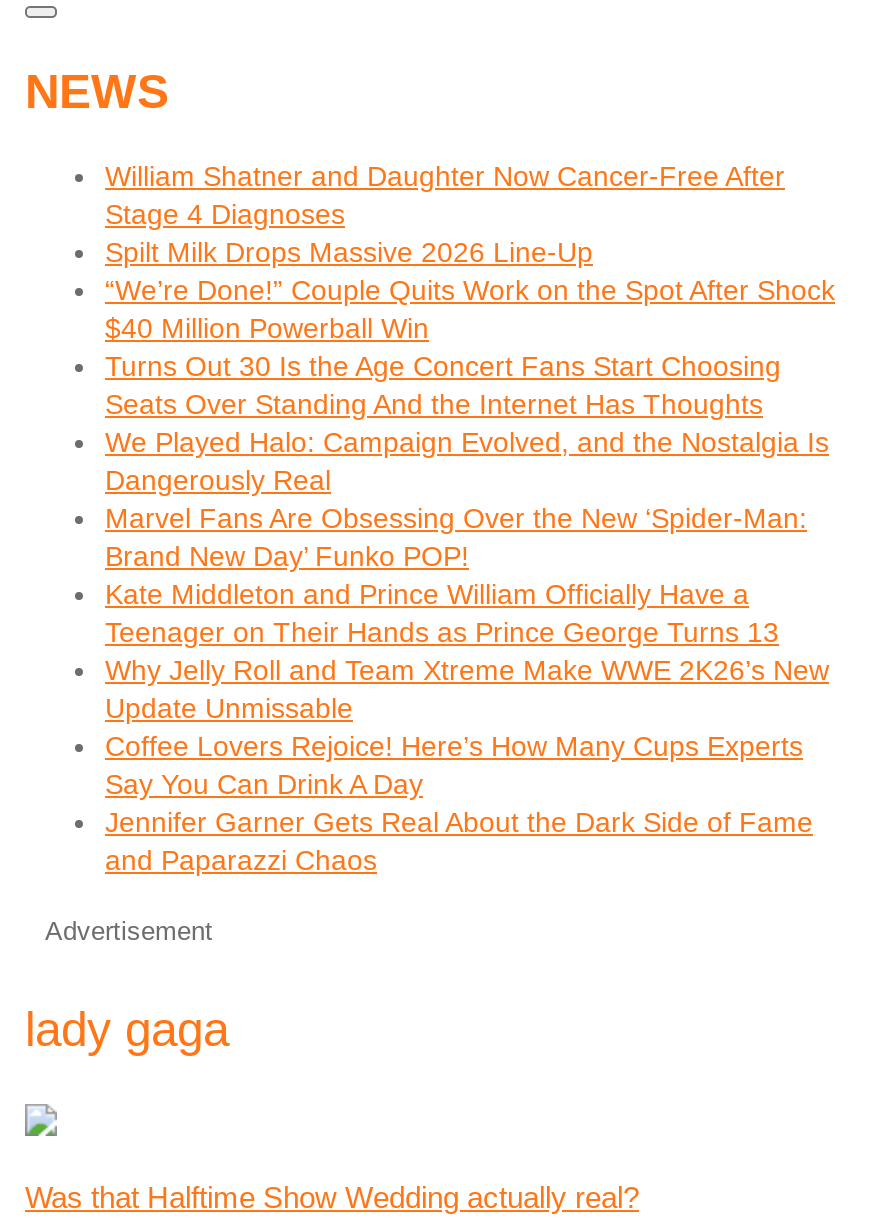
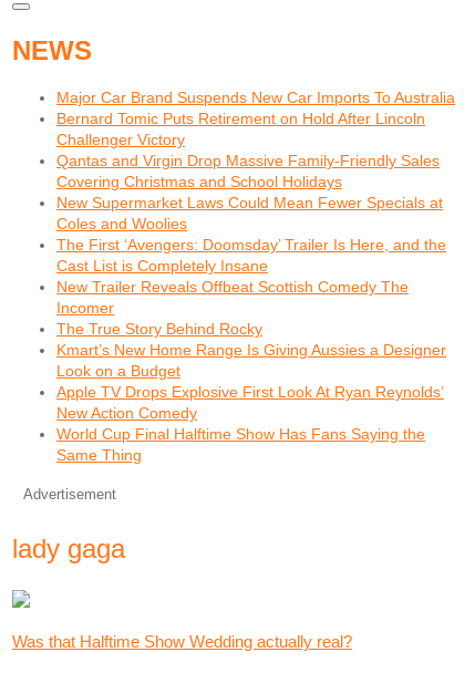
[105,160,835,876] William Shatner and Daughter Now Cancer-Free After | Stage 4 Diagnoses | Spilt Milk Drops Massive 2026 Line-Up | “We’re Done!” Couple Quits Work on the Spot After Shock | $40 Million Powerball Win | Turns Out 30 Is the Age Concert Fans Start Choosing | Seats Over Standing And the Internet Has Thoughts | We Played Halo: Campaign Evolved, and the Nostalgia Is | Dangerously Real | Marvel Fans Are Obsessing Over the New ‘Spider-Man: | Brand New Day’ Funko POP! | Kate Middleton and Prince William Officially Have a | Teenager on Their Hands as Prince George Turns 13 | Why Jelly Roll and Team Xtreme Make WWE 2K26’s New | Update Unmissable | Coffee Lovers Rejoice! Here’s How Many Cups Experts | Say You Can Drink A Day | Jennifer Garner Gets Real About the Dark Side of Fame | and Paparazzi Chaos -> [56,88,455,464] Major Car Brand Suspends New Car Imports To Australia | Bernard Tomic Puts Retirement on Hold After Lincoln | Challenger Victory | Qantas and Virgin Drop Massive Family-Friendly Sales | Covering Christmas and School Holidays | New Supermarket Laws Could Mean Fewer Specials at | Coles and Woolies | The First ‘Avengers: Doomsday’ Trailer Is Here, and the | Cast List is Completely Insane | New Trailer Reveals Offbeat Scottish Comedy The | Incomer | The True Story Behind Rocky | Kmart’s New Home Range Is Giving Aussies a Designer | Look on a Budget | Apple TV Drops Explosive First Look At Ryan Reynolds’ | New Action Comedy | World Cup Final Halftime Show Has Fans Saying the | Same Thing

